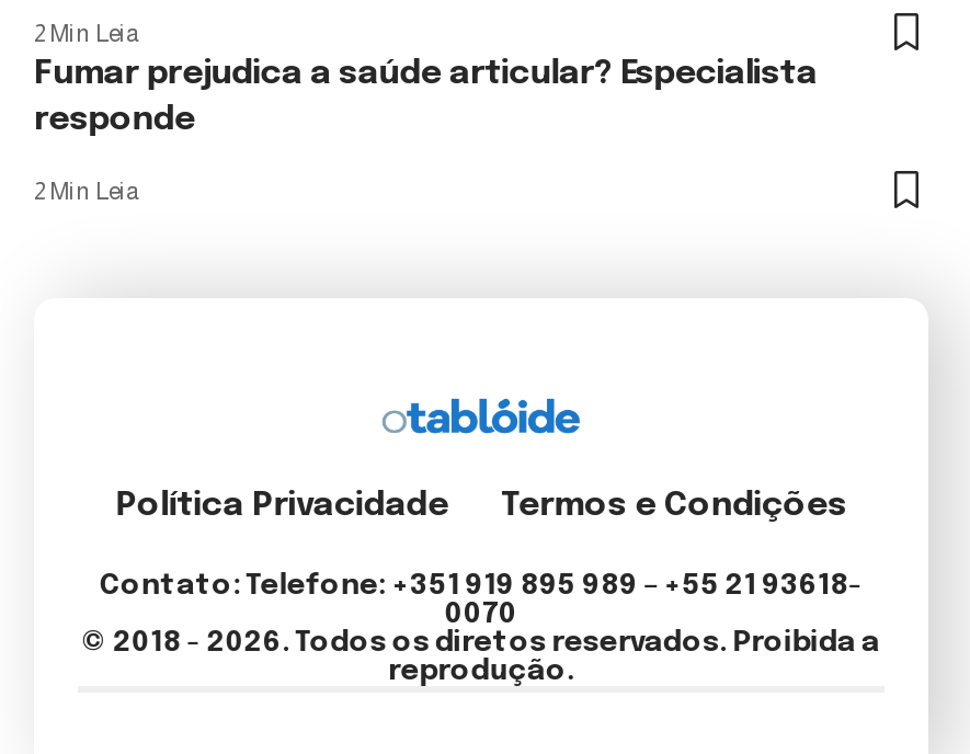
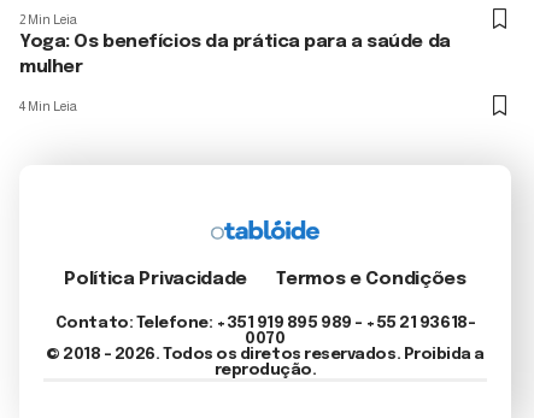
[34,56,817,137] Fumar prejudica a saúde articular? Especialista | responde -> [19,32,450,77] Yoga: Os benefícios da prática para a saúde da | mulher
[34,177,139,203] 2 Min Leia -> [19,98,77,113] 4 Min Leia

